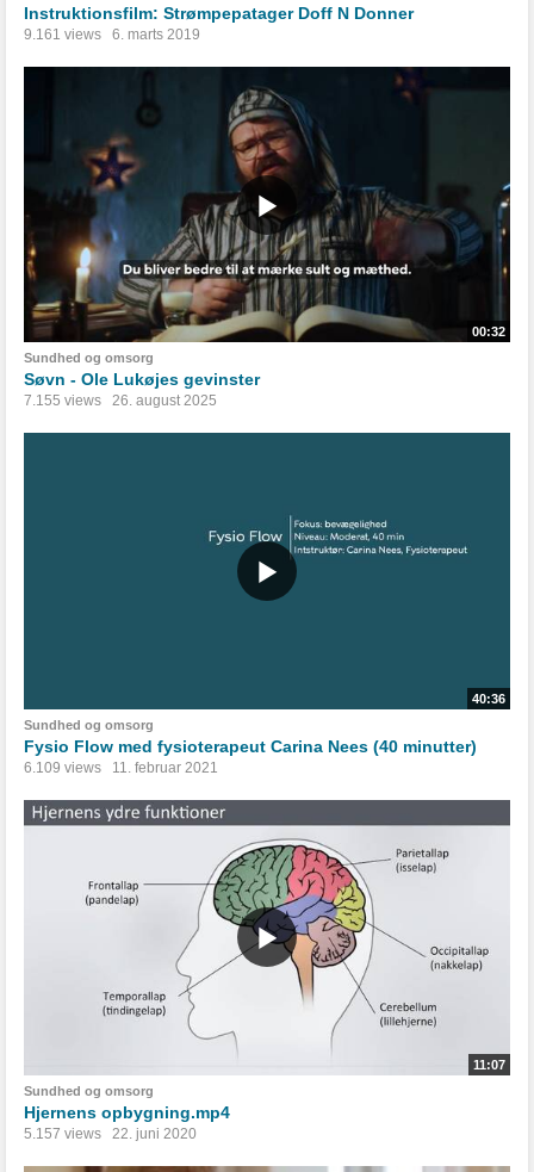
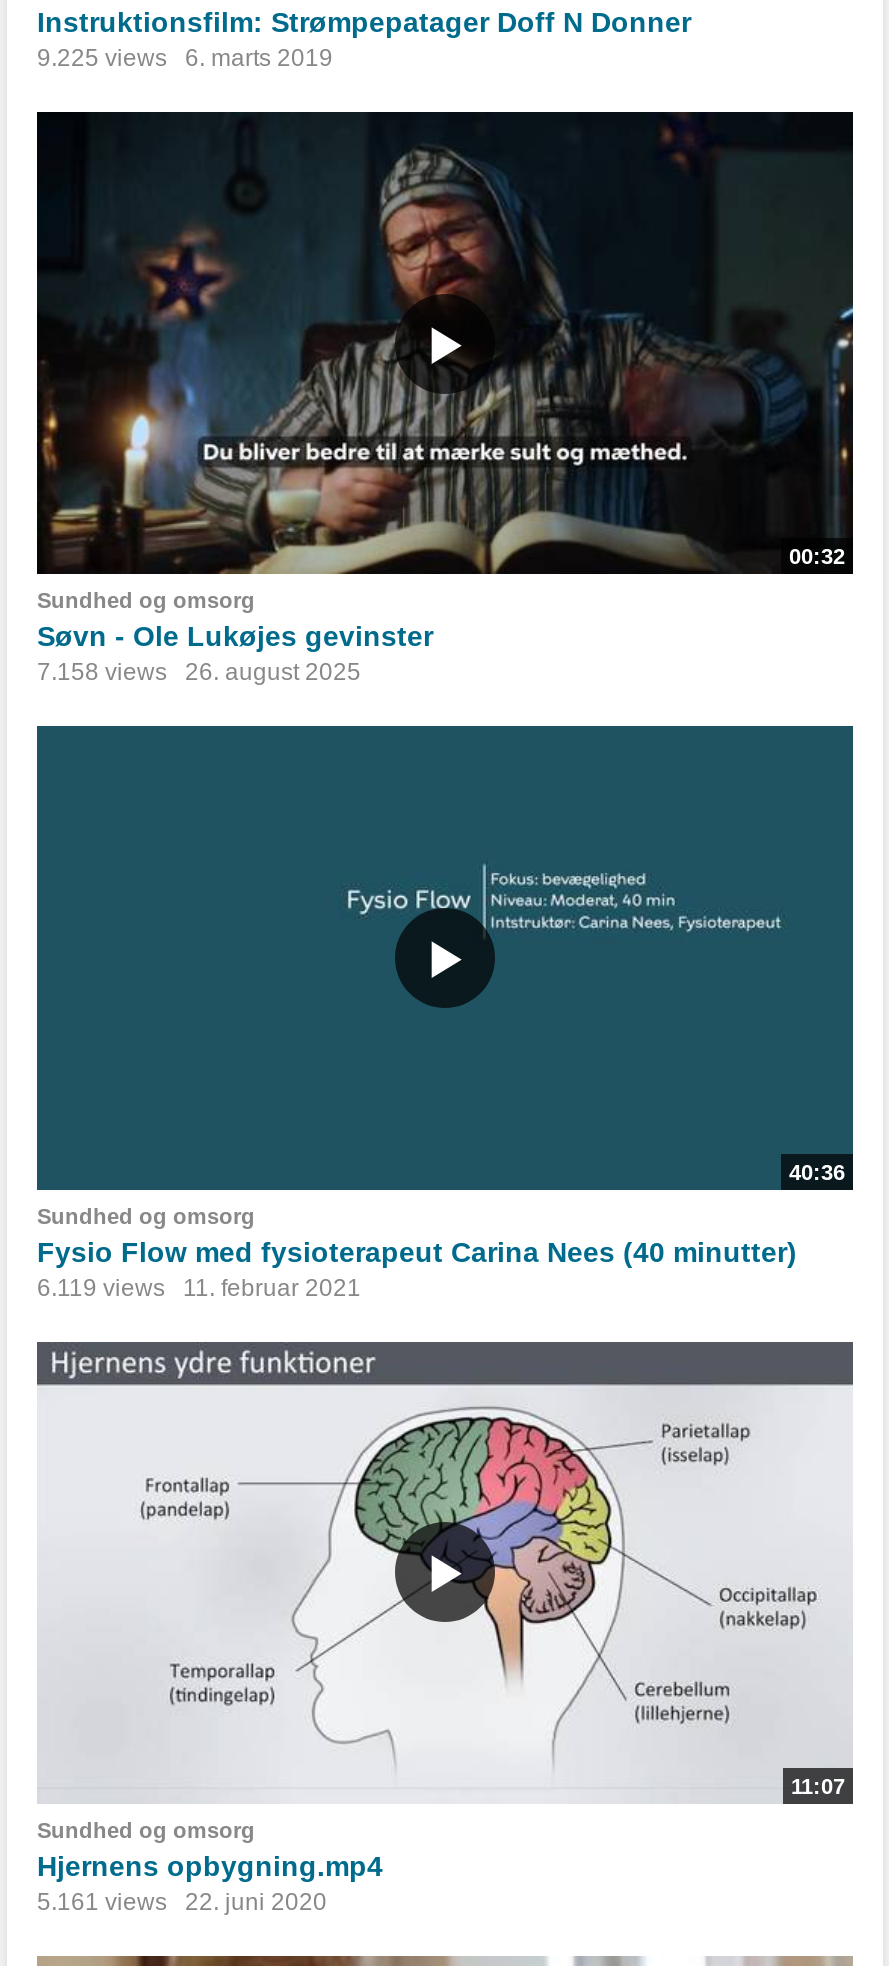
[24,26,200,43] 9.161 views 6. marts 2019 -> [37,44,333,72] 9.225 views 6. marts 2019
[24,393,217,409] 7.155 views 26. august 2025 -> [37,659,361,687] 7.158 views 26. august 2025
[24,759,218,776] 6.109 views 11. februar 2021 -> [37,1273,361,1301] 6.119 views 11. februar 2021
[24,1125,197,1142] 5.157 views 22. juni 2020 -> [37,1888,327,1916] 5.161 views 22. juni 2020

